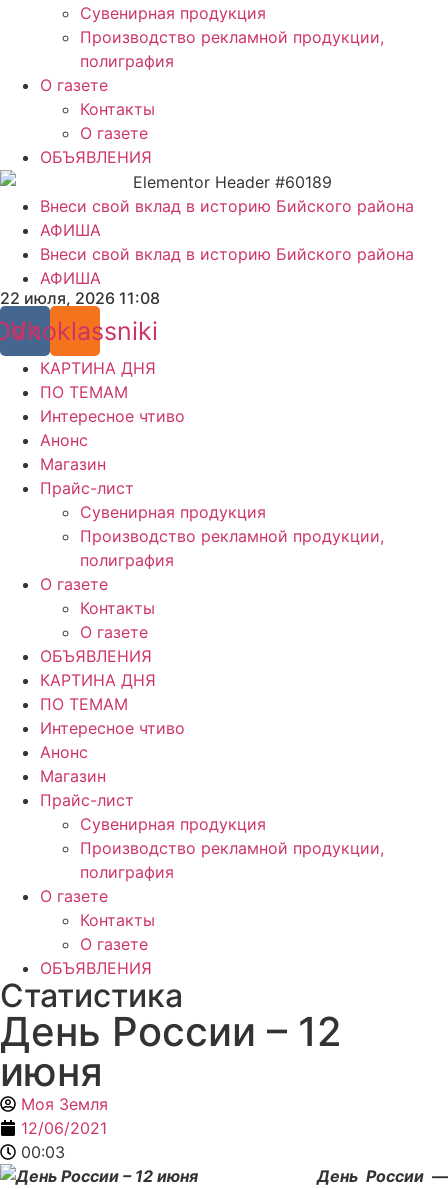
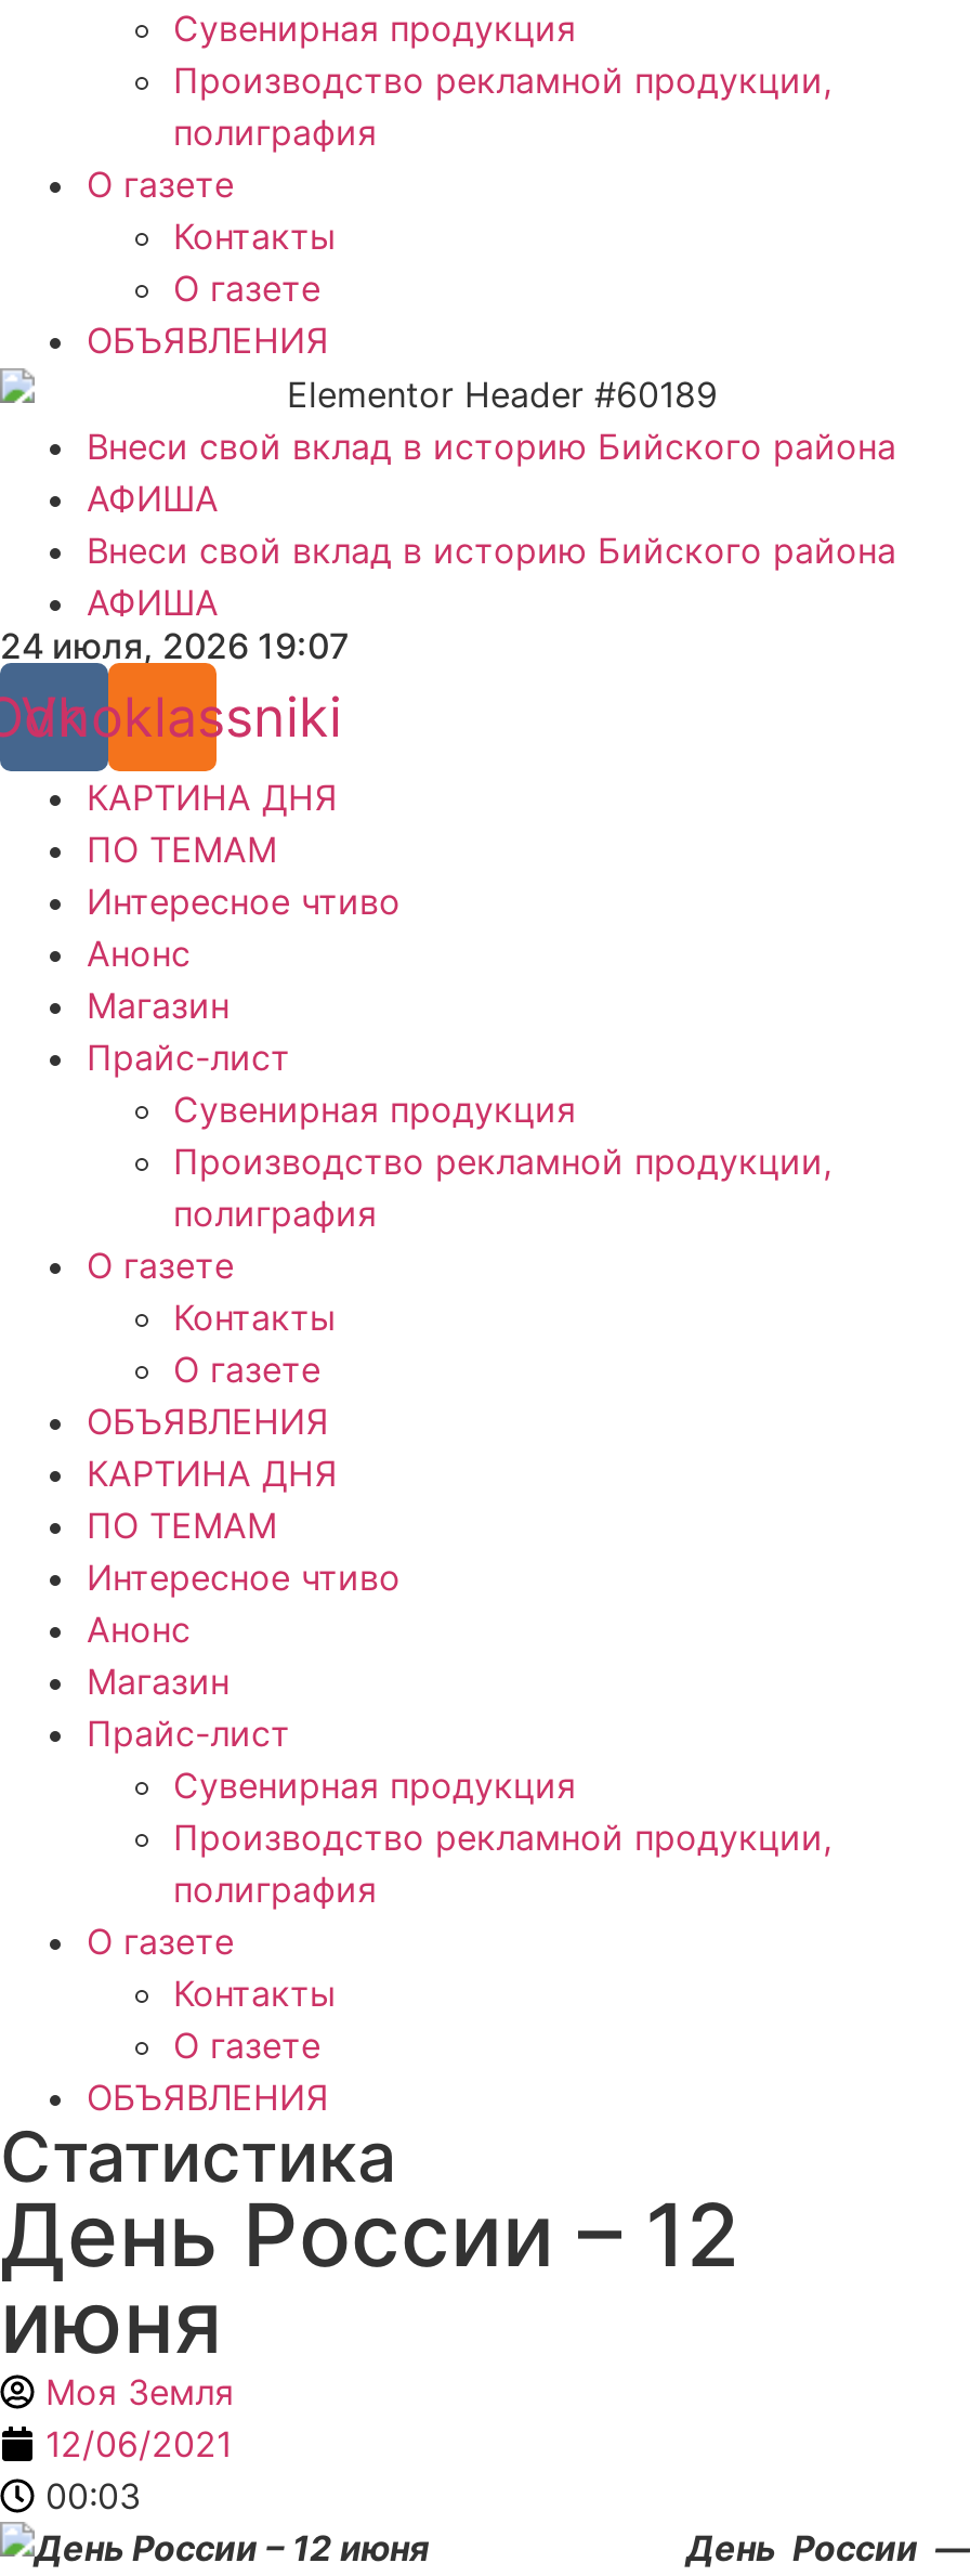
[0,288,160,308] 22 июля, 2026 11:08 -> [0,625,349,668] 24 июля, 2026 19:07

